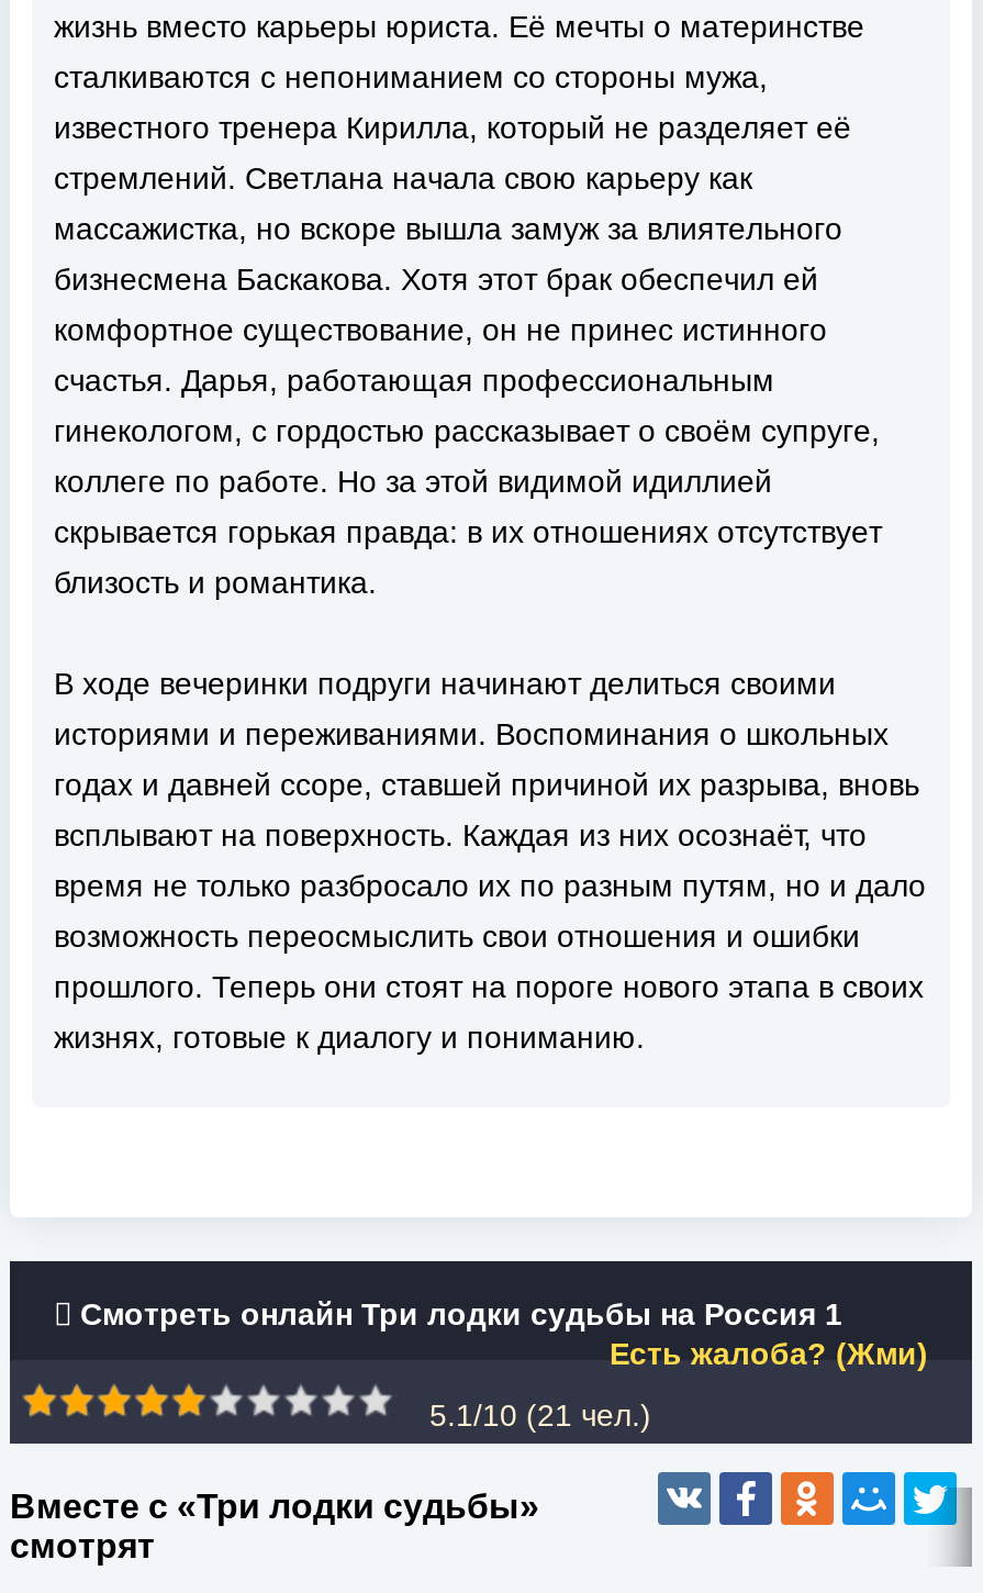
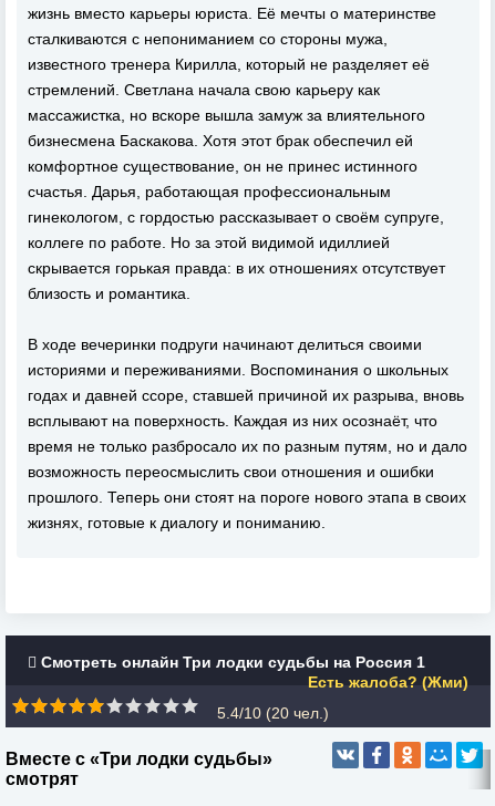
[429,1397,651,1433] 5.1/10 (21 чел.) -> [217,704,329,722] 5.4/10 (20 чел.)

